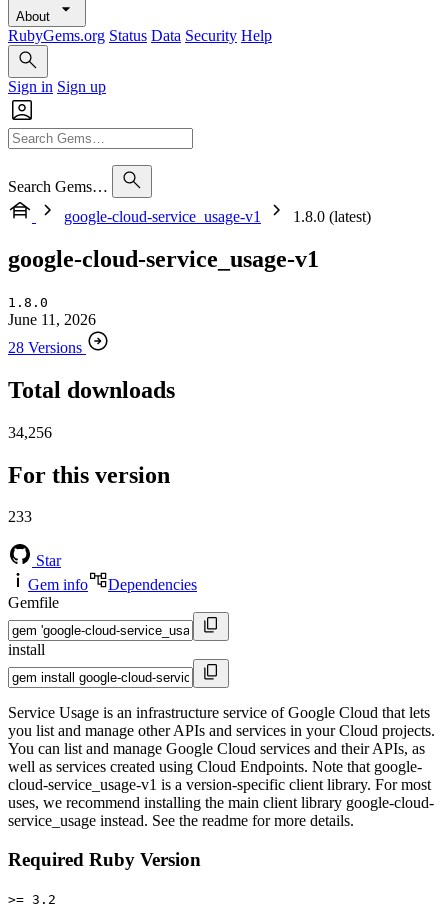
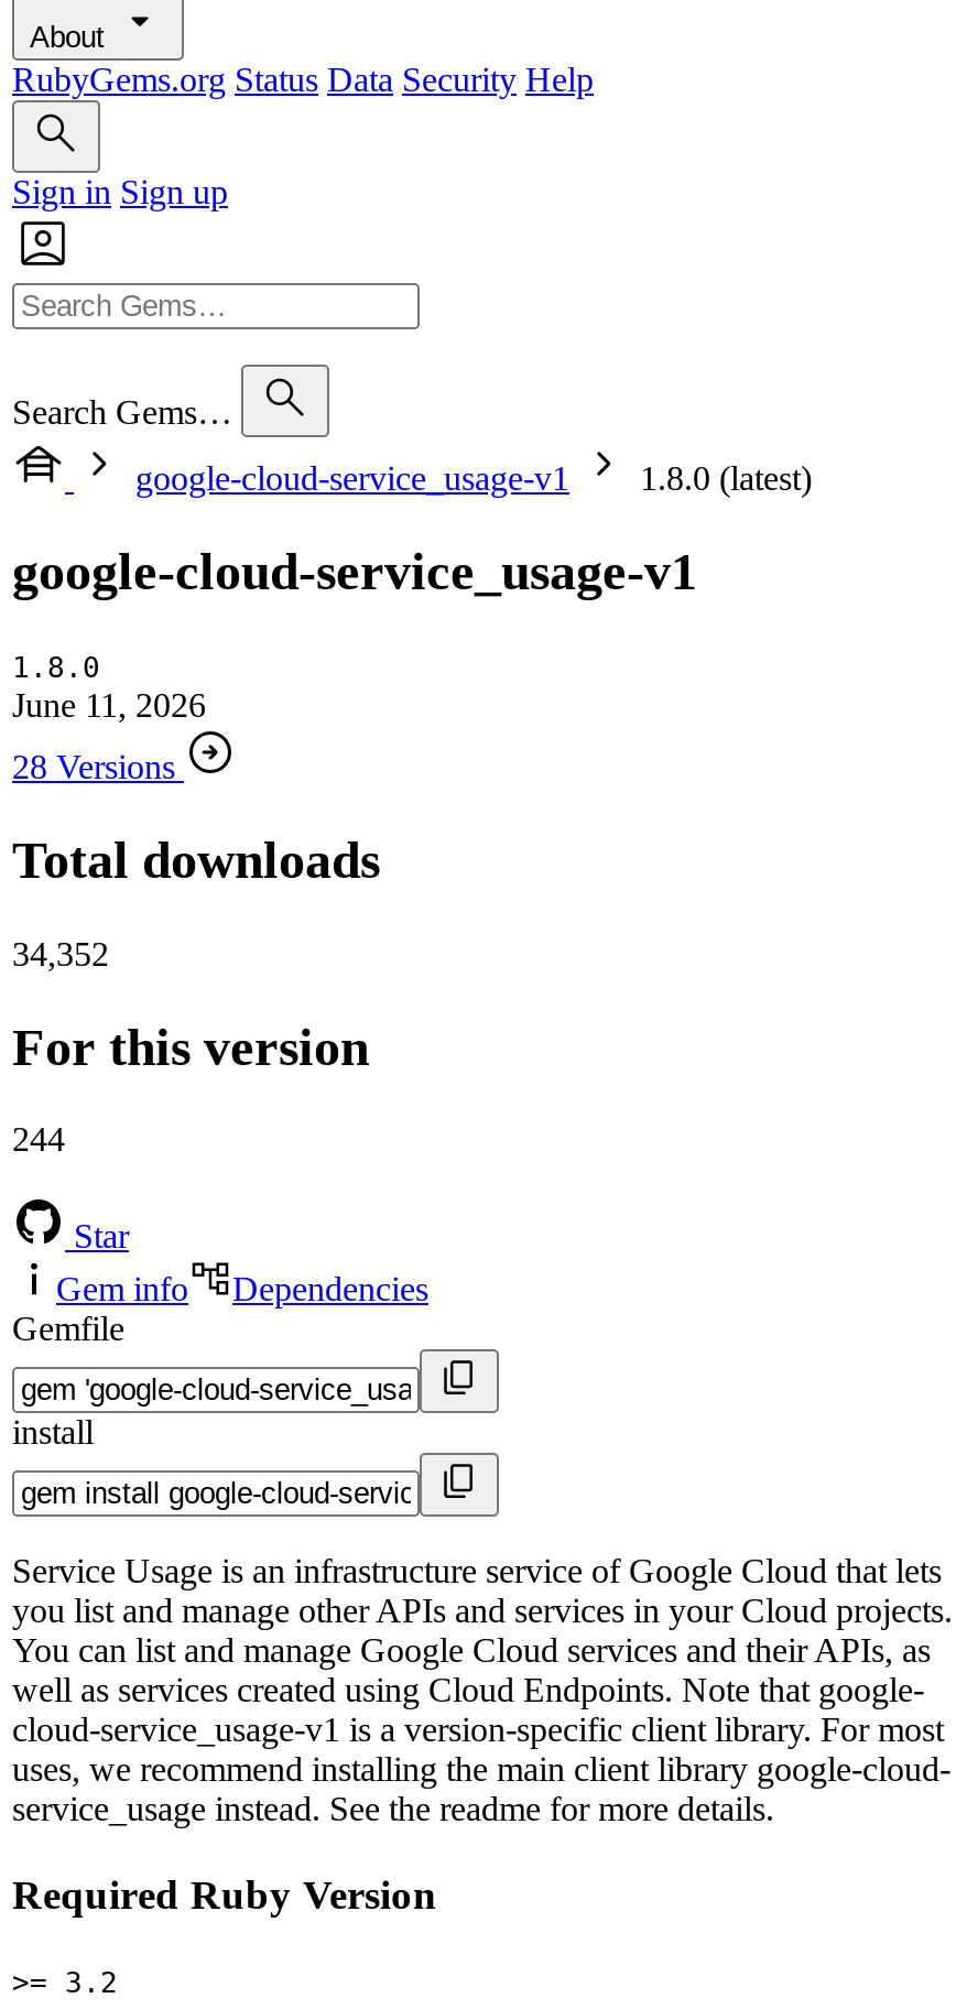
[8,424,52,441] 34,256 -> [12,934,109,972] 34,352
[8,508,32,525] 233 -> [12,1121,65,1158] 244

